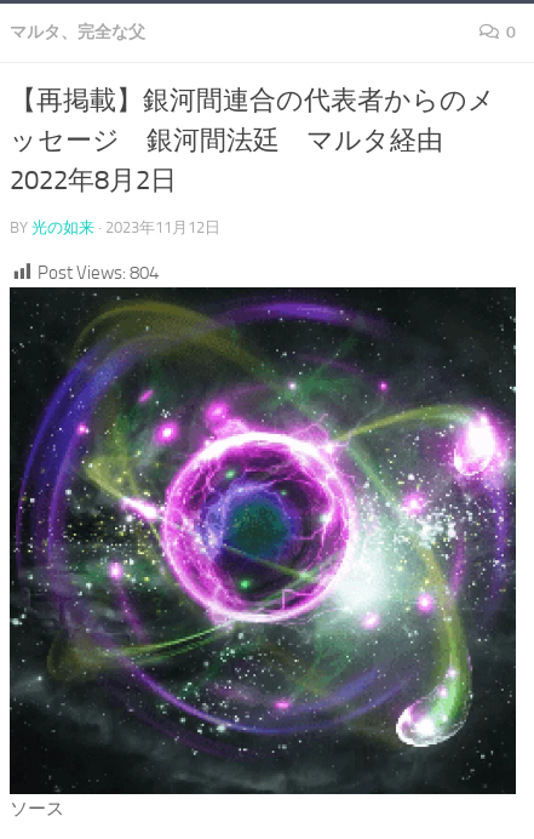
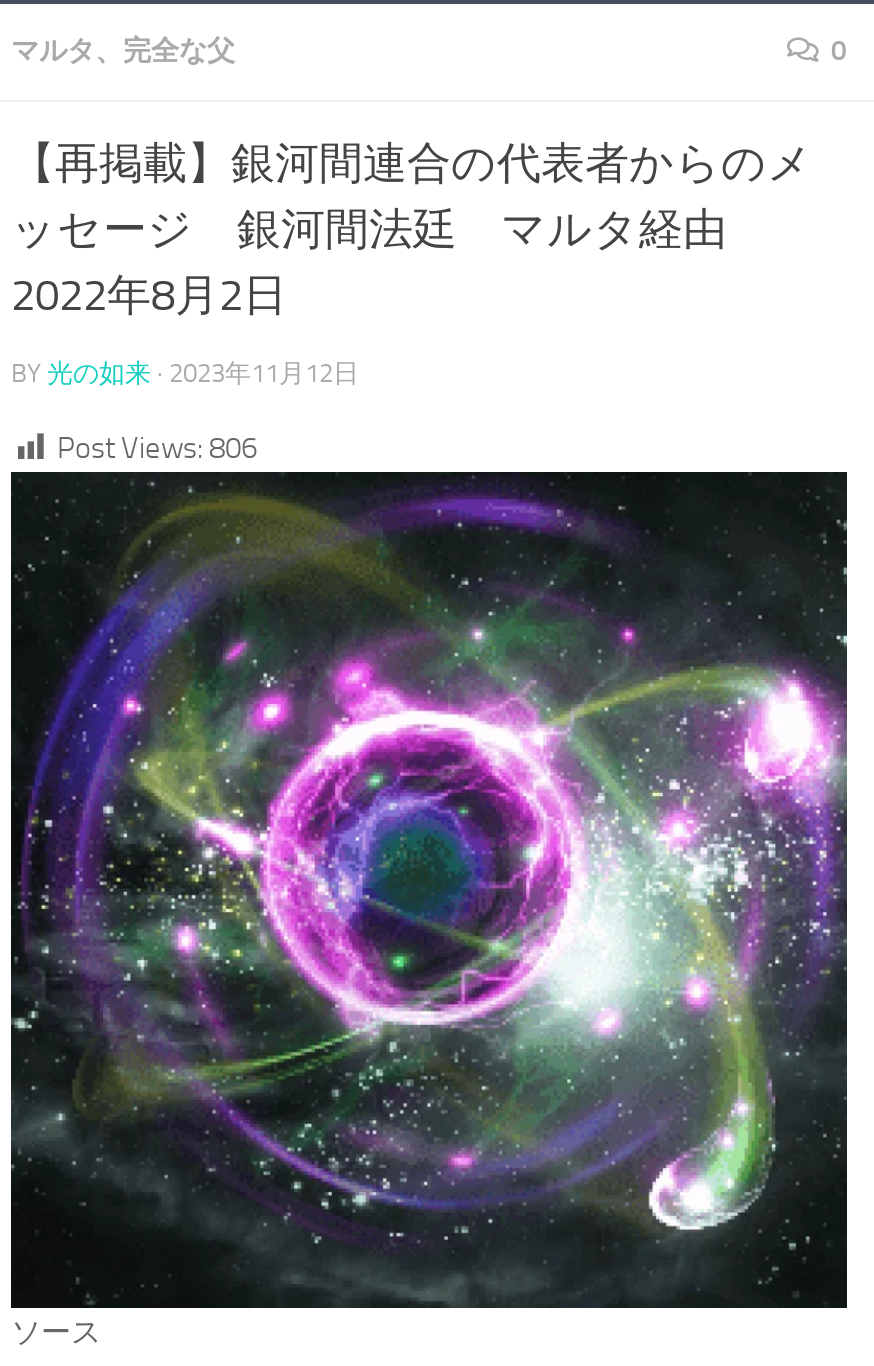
[38,262,159,284] Post Views: 804 -> [57,430,257,466] Post Views: 806

